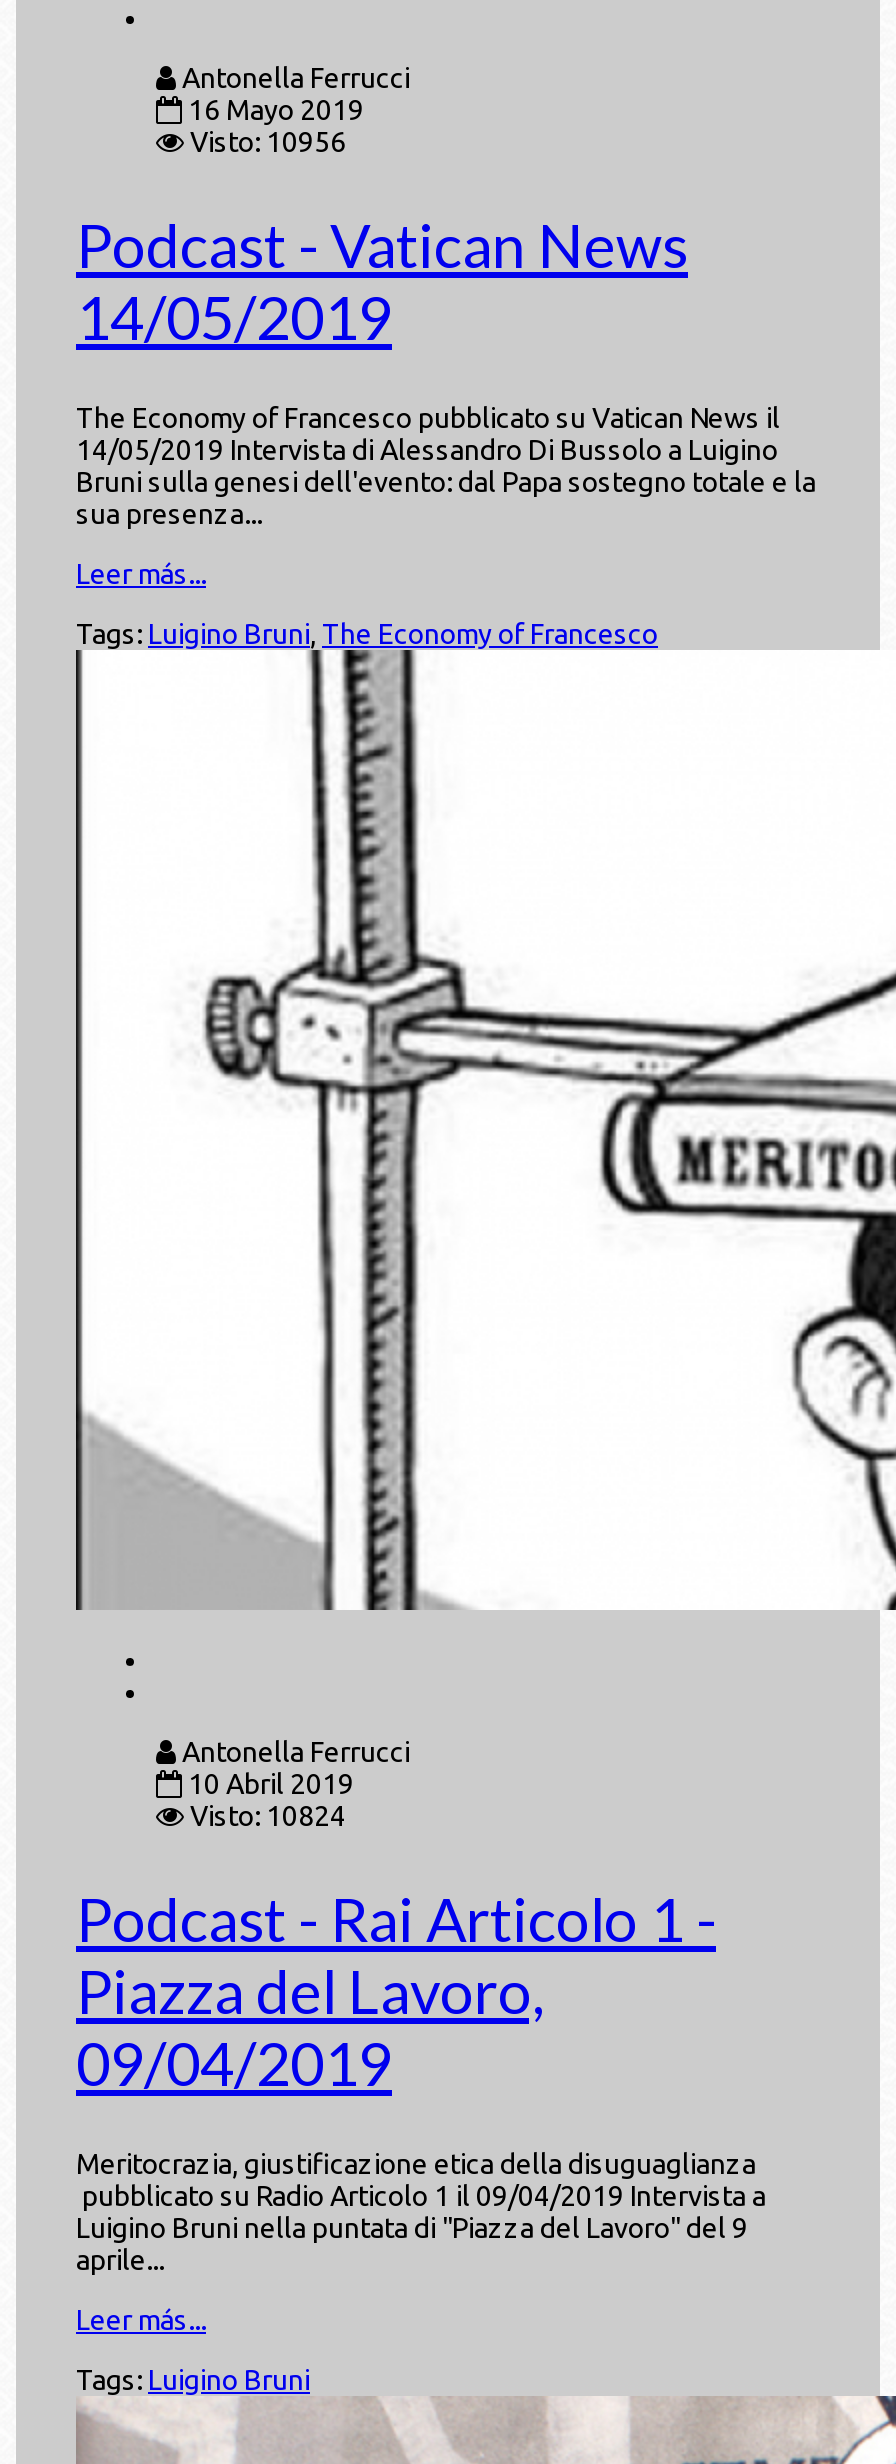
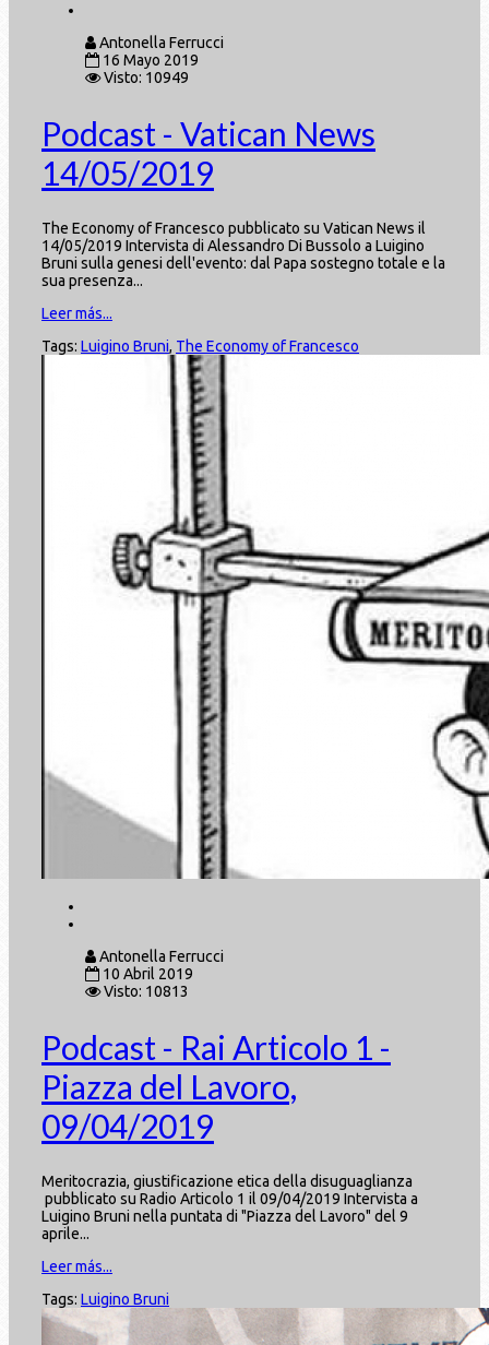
[190,126,346,158] Visto: 10956 -> [104,69,189,86] Visto: 10949
[190,1800,346,1832] Visto: 10824 -> [104,982,189,1000] Visto: 10813

